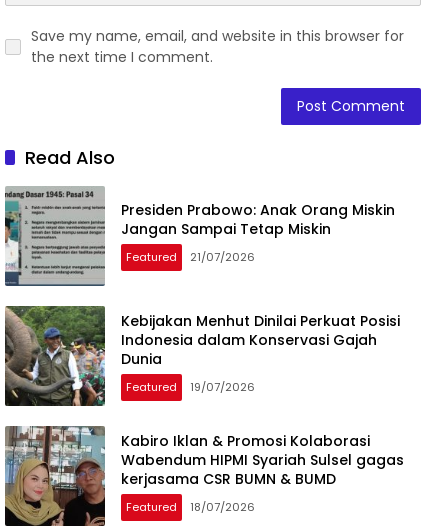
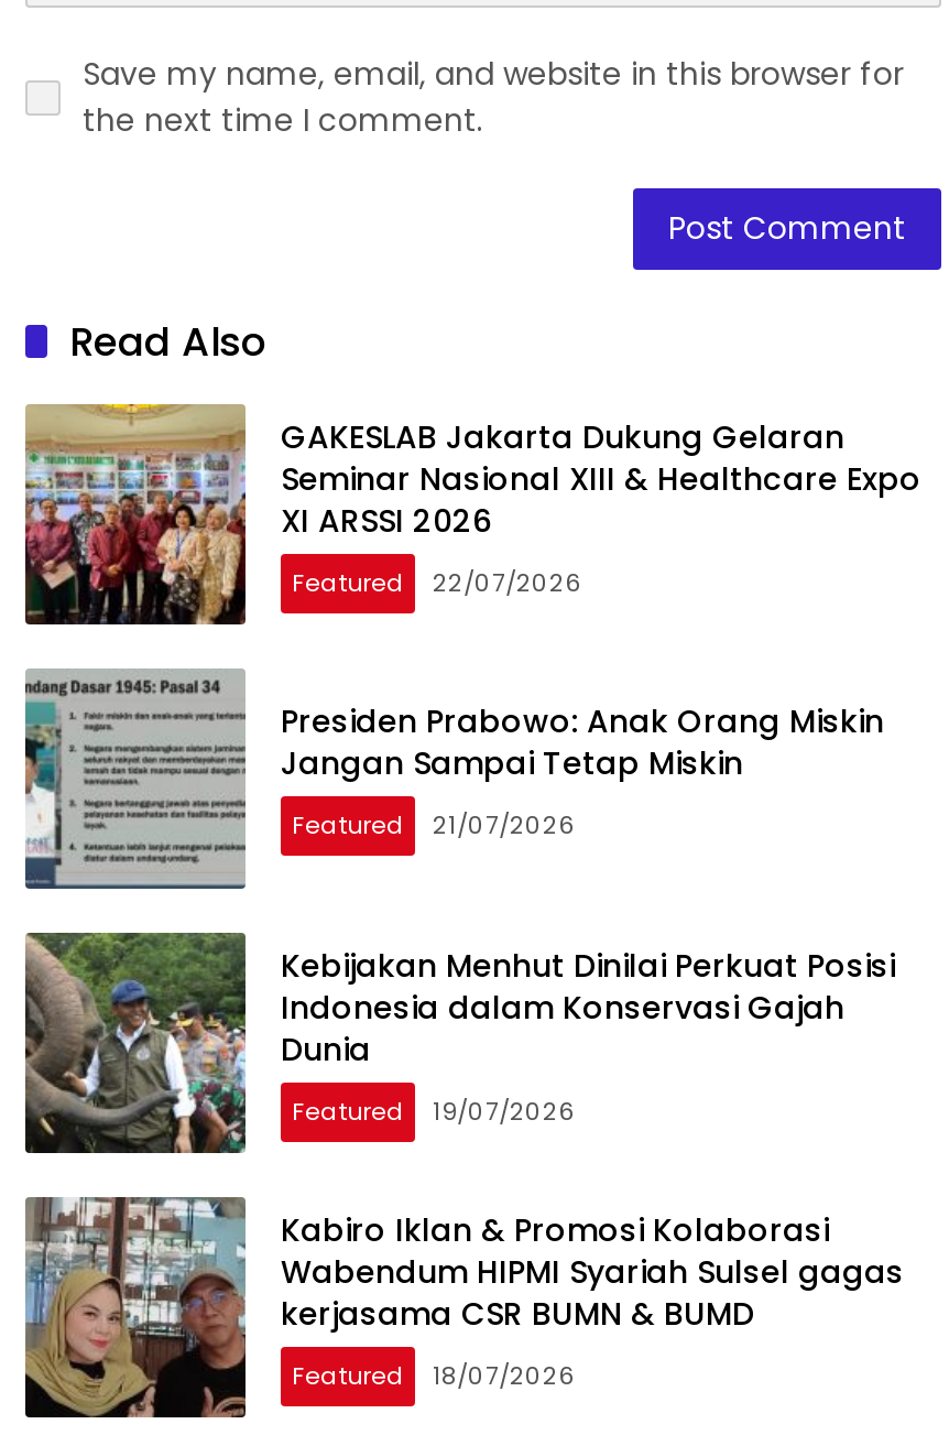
none -> [23,402,921,627] [image] | GAKESLAB Jakarta Dukung Gelaran | Seminar Nasional XIII & Healthcare Expo | XI ARSSI 2026 | Featured | 22/07/2026

